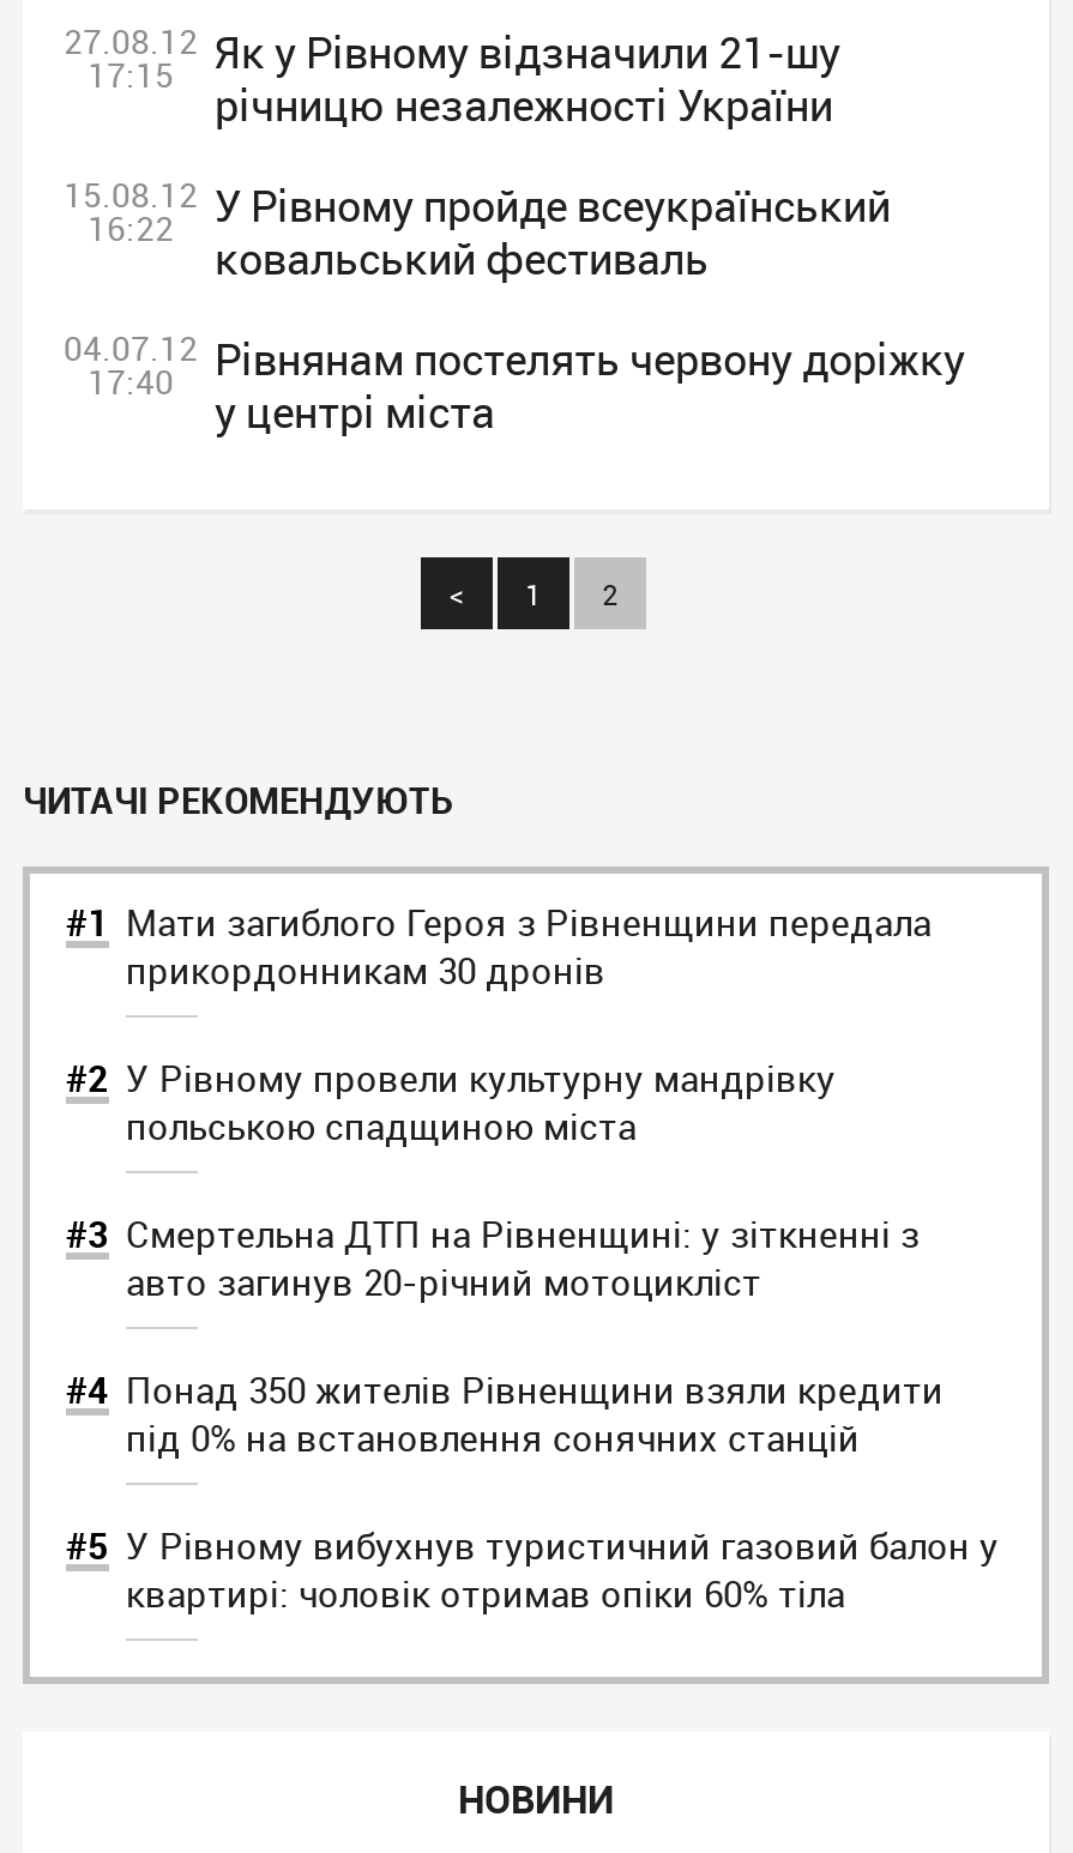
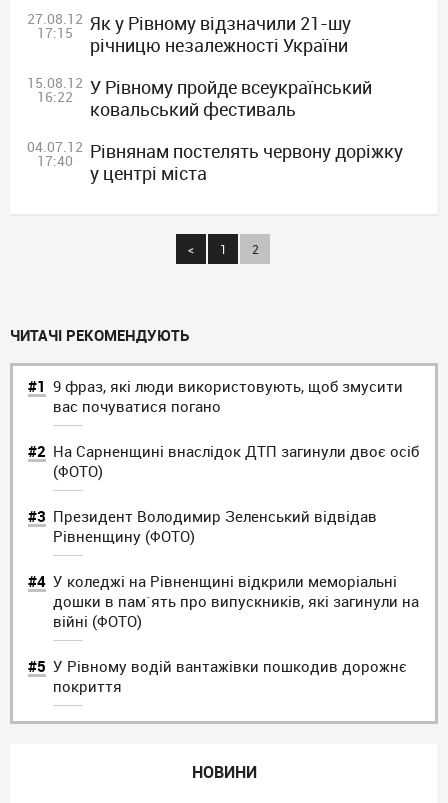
[126,898,932,994] Мати загиблого Героя з Рівненщини передала | прикордонникам 30 дронів -> [53,376,403,416] 9 фраз, які люди використовують, щоб змусити | вас почуватися погано
[126,1054,836,1149] У Рівному провели культурну мандрівку | польською спадщиною міста -> [53,441,419,481] На Сарненщині внаслідок ДТП загинули двоє осіб | (ФОТО)
[126,1209,920,1305] Смертельна ДТП на Рівненщині: у зіткненні з | авто загинув 20-річний мотоцикліст -> [53,506,377,546] Президент Володимир Зеленський відвідав | Рівненщину (ФОТО)
[126,1365,944,1461] Понад 350 жителів Рівненщини взяли кредити | під 0% на встановлення сонячних станцій -> [53,571,419,631] У коледжі на Рівненщині відкрили меморіальні | дошки в пам`ять про випускників, які загинули на | війні (ФОТО)
[126,1521,999,1617] У Рівному вибухнув туристичний газовий балон у | квартирі: чоловік отримав опіки 60% тіла -> [53,656,407,696] У Рівному водій вантажівки пошкодив дорожнє | покриття

